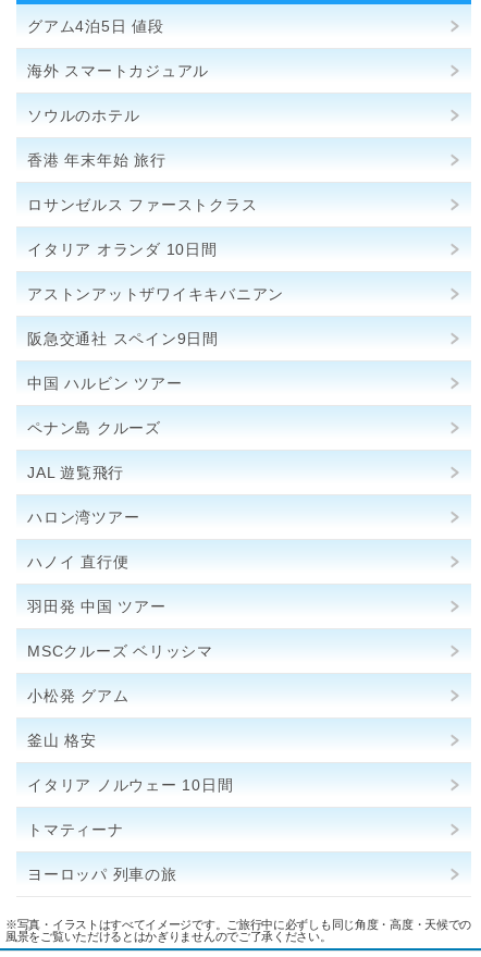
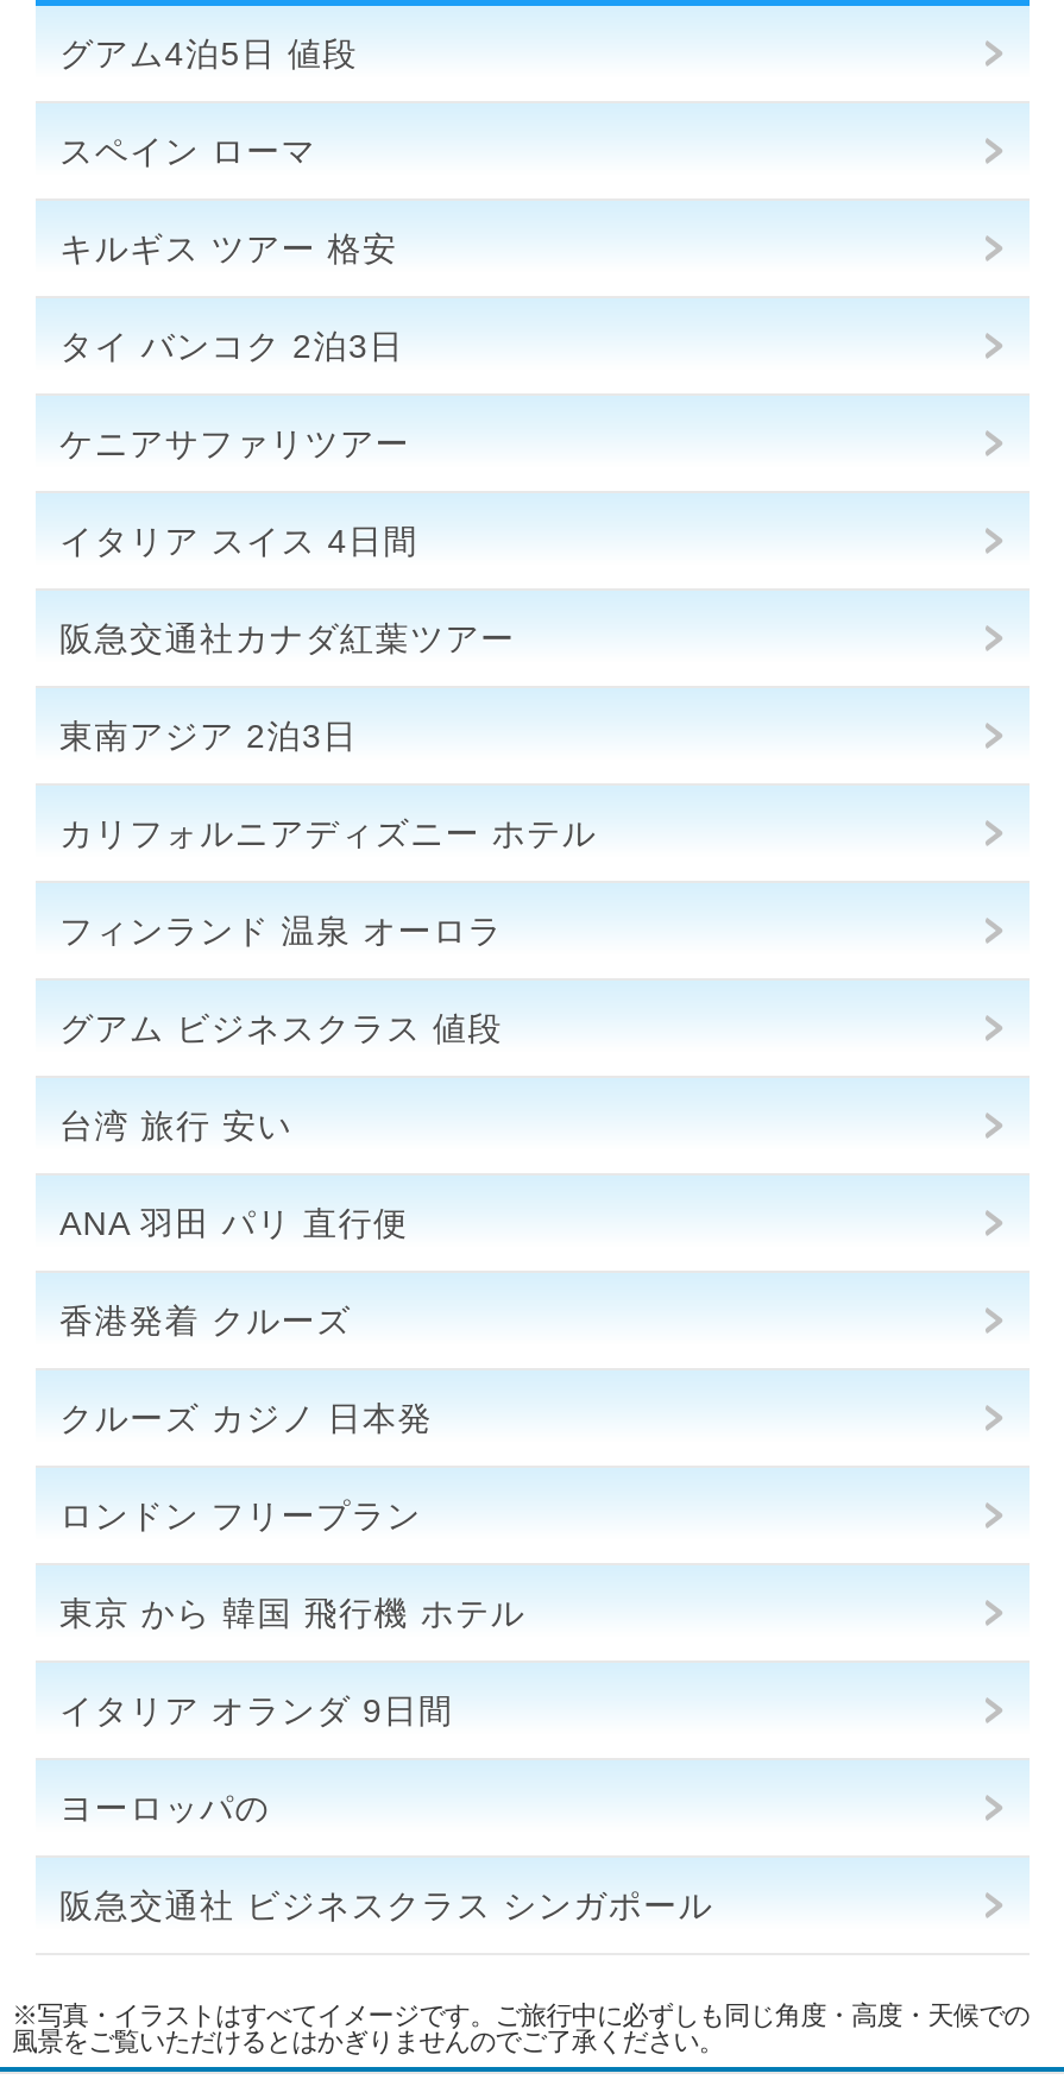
[27,62,209,80] 海外 スマートカジュアル -> [59,133,316,171] スペイン ローマ
[27,107,140,125] ソウルのホテル -> [59,230,398,268] キルギス ツアー 格安
[27,152,166,169] 香港 年末年始 旅行 -> [59,328,404,366] タイ バンコク 2泊3日
[27,196,257,214] ロサンゼルス ファーストクラス -> [59,425,410,463] ケニアサファリツアー
[27,241,217,258] イタリア オランダ 10日間 -> [59,523,418,561] イタリア スイス 4日間
[27,286,284,303] アストンアットザワイキキバニアン -> [59,620,515,658] 阪急交通社カナダ紅葉ツアー
[27,330,219,348] 阪急交通社 スペイン9日間 -> [59,718,358,756] 東南アジア 2泊3日
[27,375,182,392] 中国 ハルビン ツアー -> [59,815,597,853] カリフォルニアディズニー ホテル
[27,420,161,437] ペナン島 クルーズ -> [59,913,503,951] フィンランド 温泉 オーロラ
[27,464,124,482] JAL 遊覧飛行 -> [59,1010,503,1048] グアム ビジネスクラス 値段
[27,509,140,526] ハロン湾ツアー -> [59,1108,292,1146] 台湾 旅行 安い
[27,554,129,571] ハノイ 直行便 -> [59,1205,408,1243] ANA 羽田 パリ 直行便
[27,598,166,616] 羽田発 中国 ツアー -> [59,1302,351,1341] 香港発着 クルーズ
[27,643,213,660] MSCクルーズ ベリッシマ -> [59,1400,433,1438] クルーズ カジノ 日本発
[27,687,129,705] 小松発 グアム -> [59,1497,421,1535] ロンドン フリープラン
[27,732,97,749] 釜山 格安 -> [59,1595,525,1633] 東京 から 韓国 飛行機 ホテル
[27,777,233,794] イタリア ノルウェー 10日間 -> [59,1692,454,1730] イタリア オランダ 9日間
[27,821,124,839] トマティーナ -> [59,1790,270,1828] ヨーロッパの
[27,866,177,883] ヨーロッパ 列車の旅 -> [59,1887,713,1925] 阪急交通社 ビジネスクラス シンガポール

